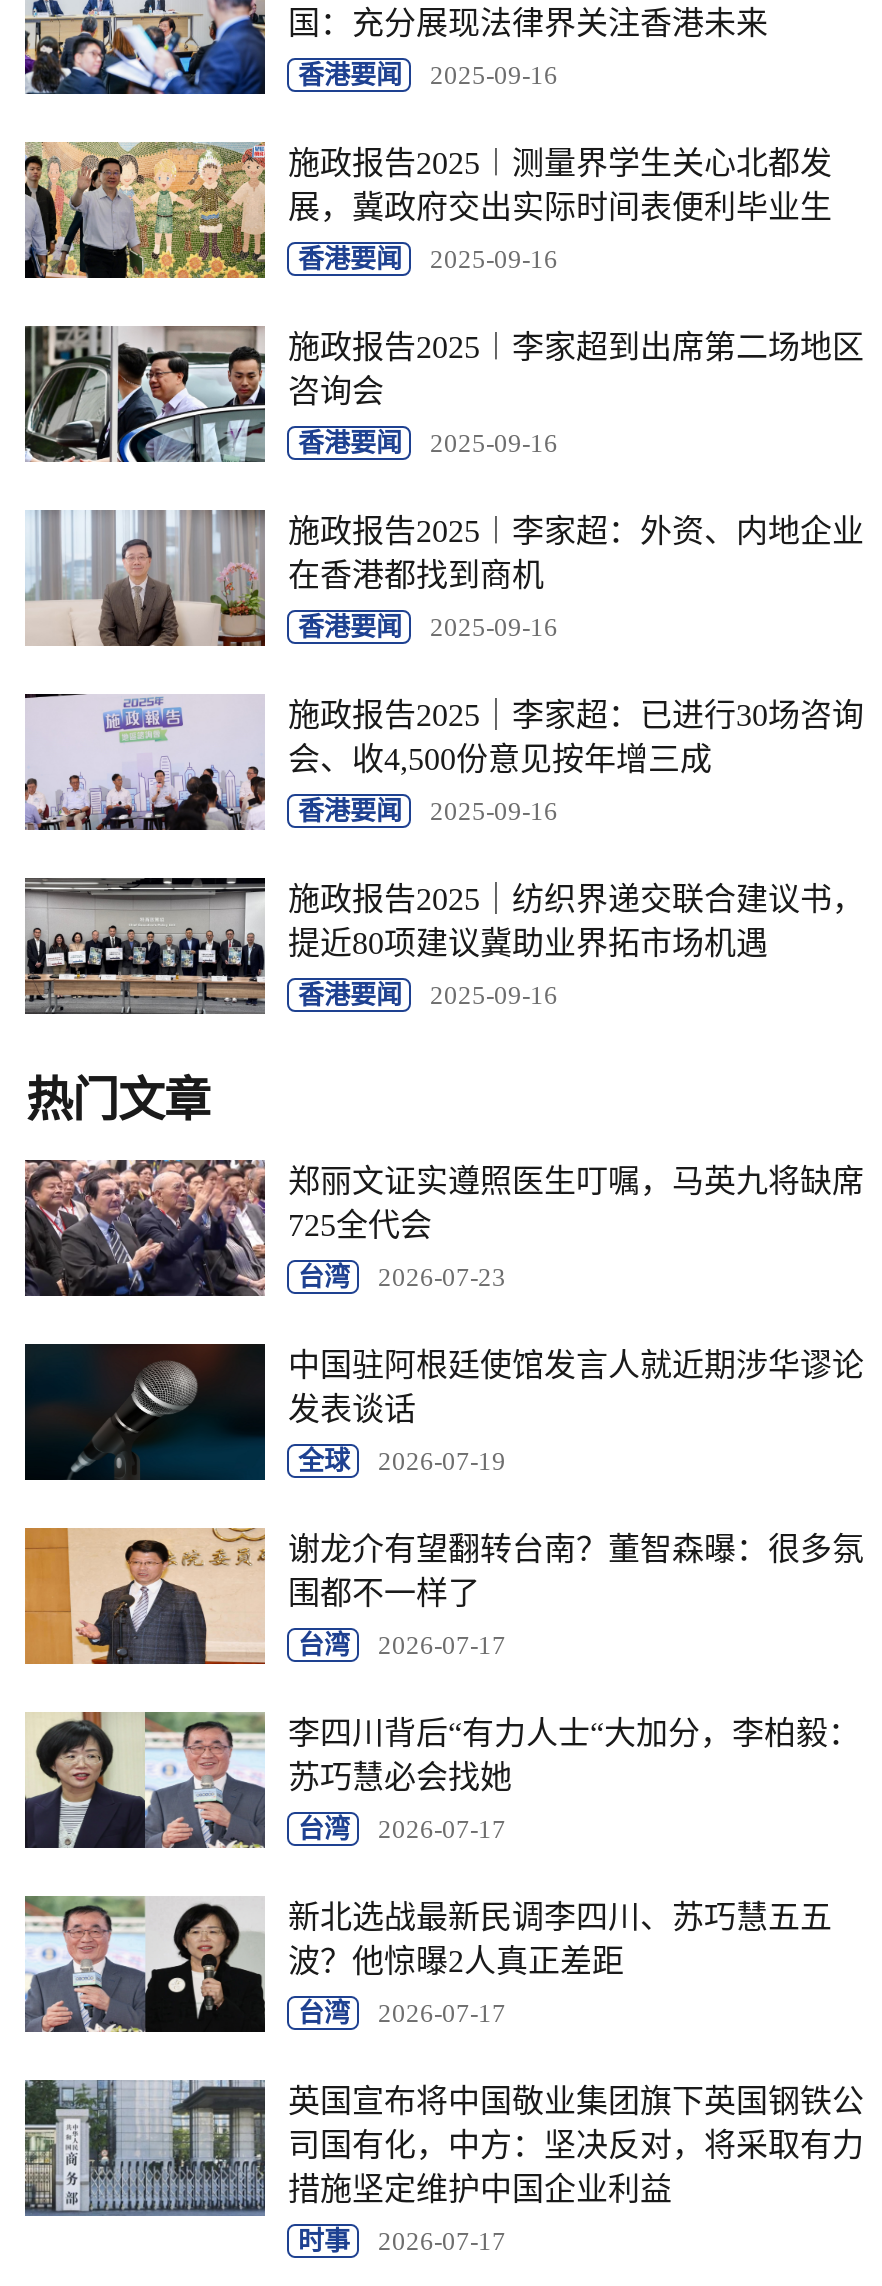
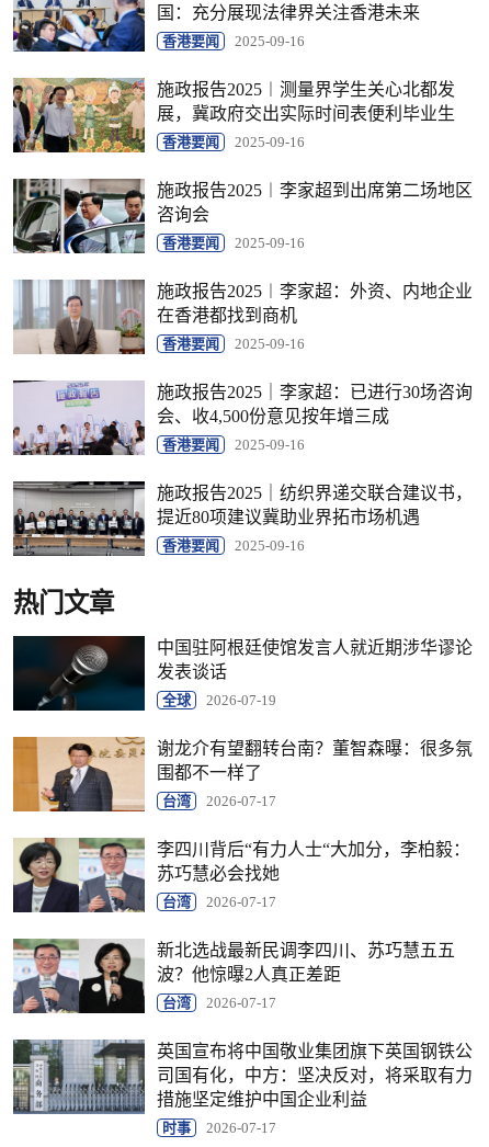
[23,1158,864,1298] [image] | 郑丽文证实遵照医生叮嘱，马英九将缺席 | 725全代会 | 台湾 | 2026-07-23 -> none

